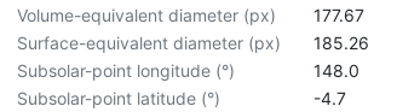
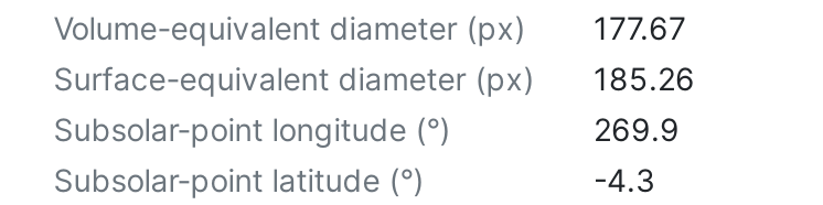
[313,60,359,80] 148.0 -> [594,110,680,147] 269.9
[313,88,346,108] -4.7 -> [594,160,655,198] -4.3

